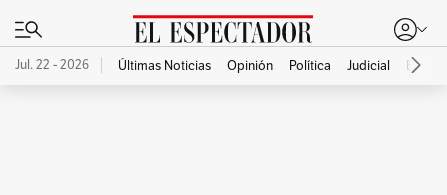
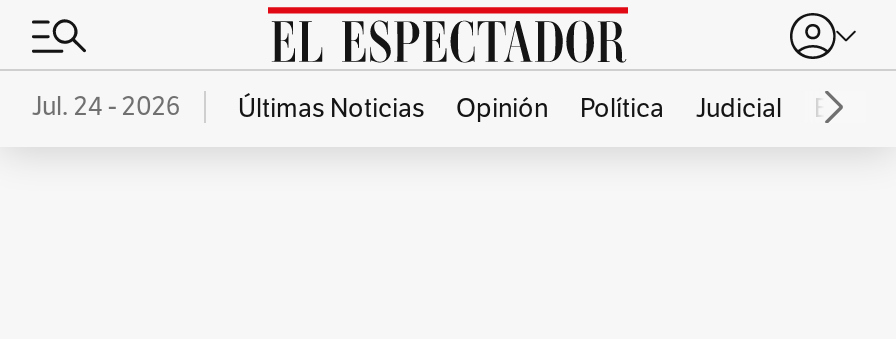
[15,56,89,73] Jul. 22 - 2026 -> [32,89,180,123] Jul. 24 - 2026

